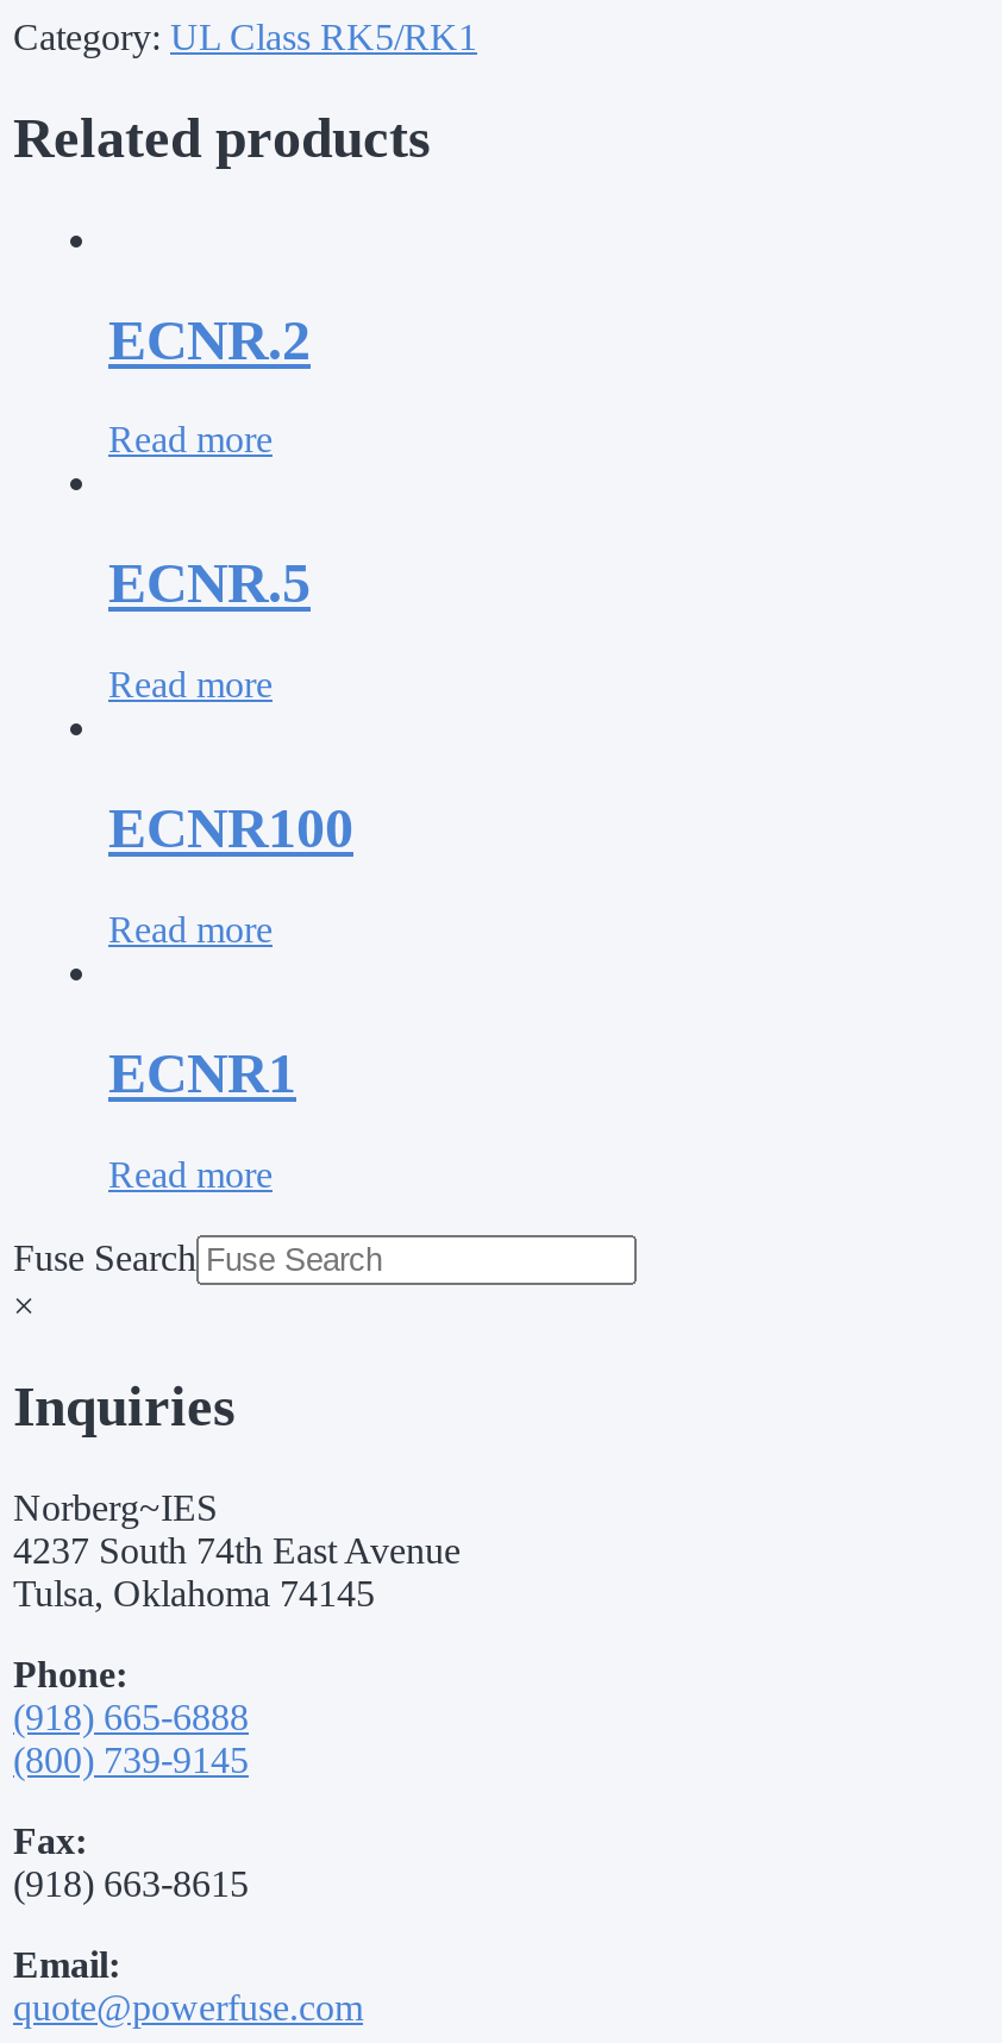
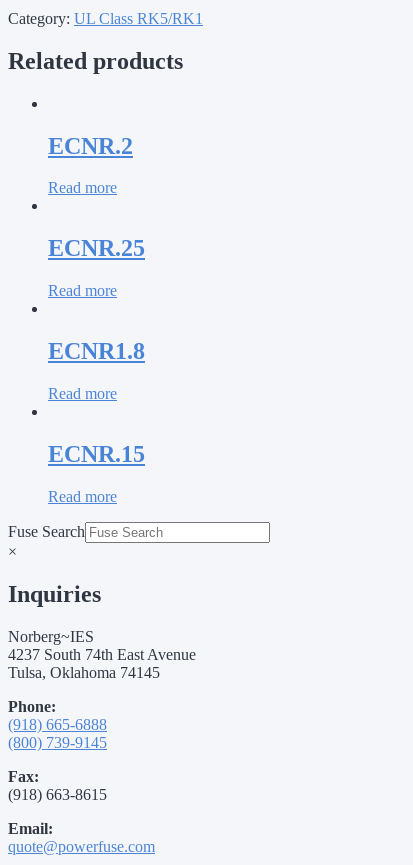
[108,553,311,615] ECNR.5 -> [48,235,145,261] ECNR.25
[108,797,353,859] ECNR100 -> [48,338,145,364] ECNR1.8
[108,1042,296,1104] ECNR1 -> [48,441,145,467] ECNR.15

